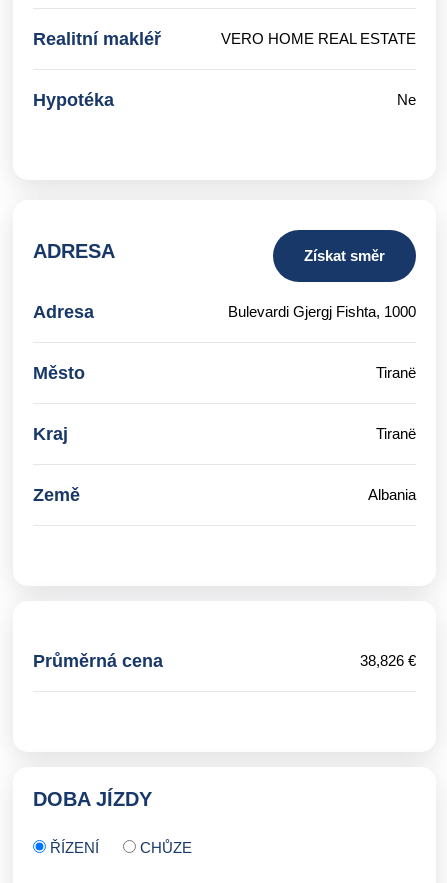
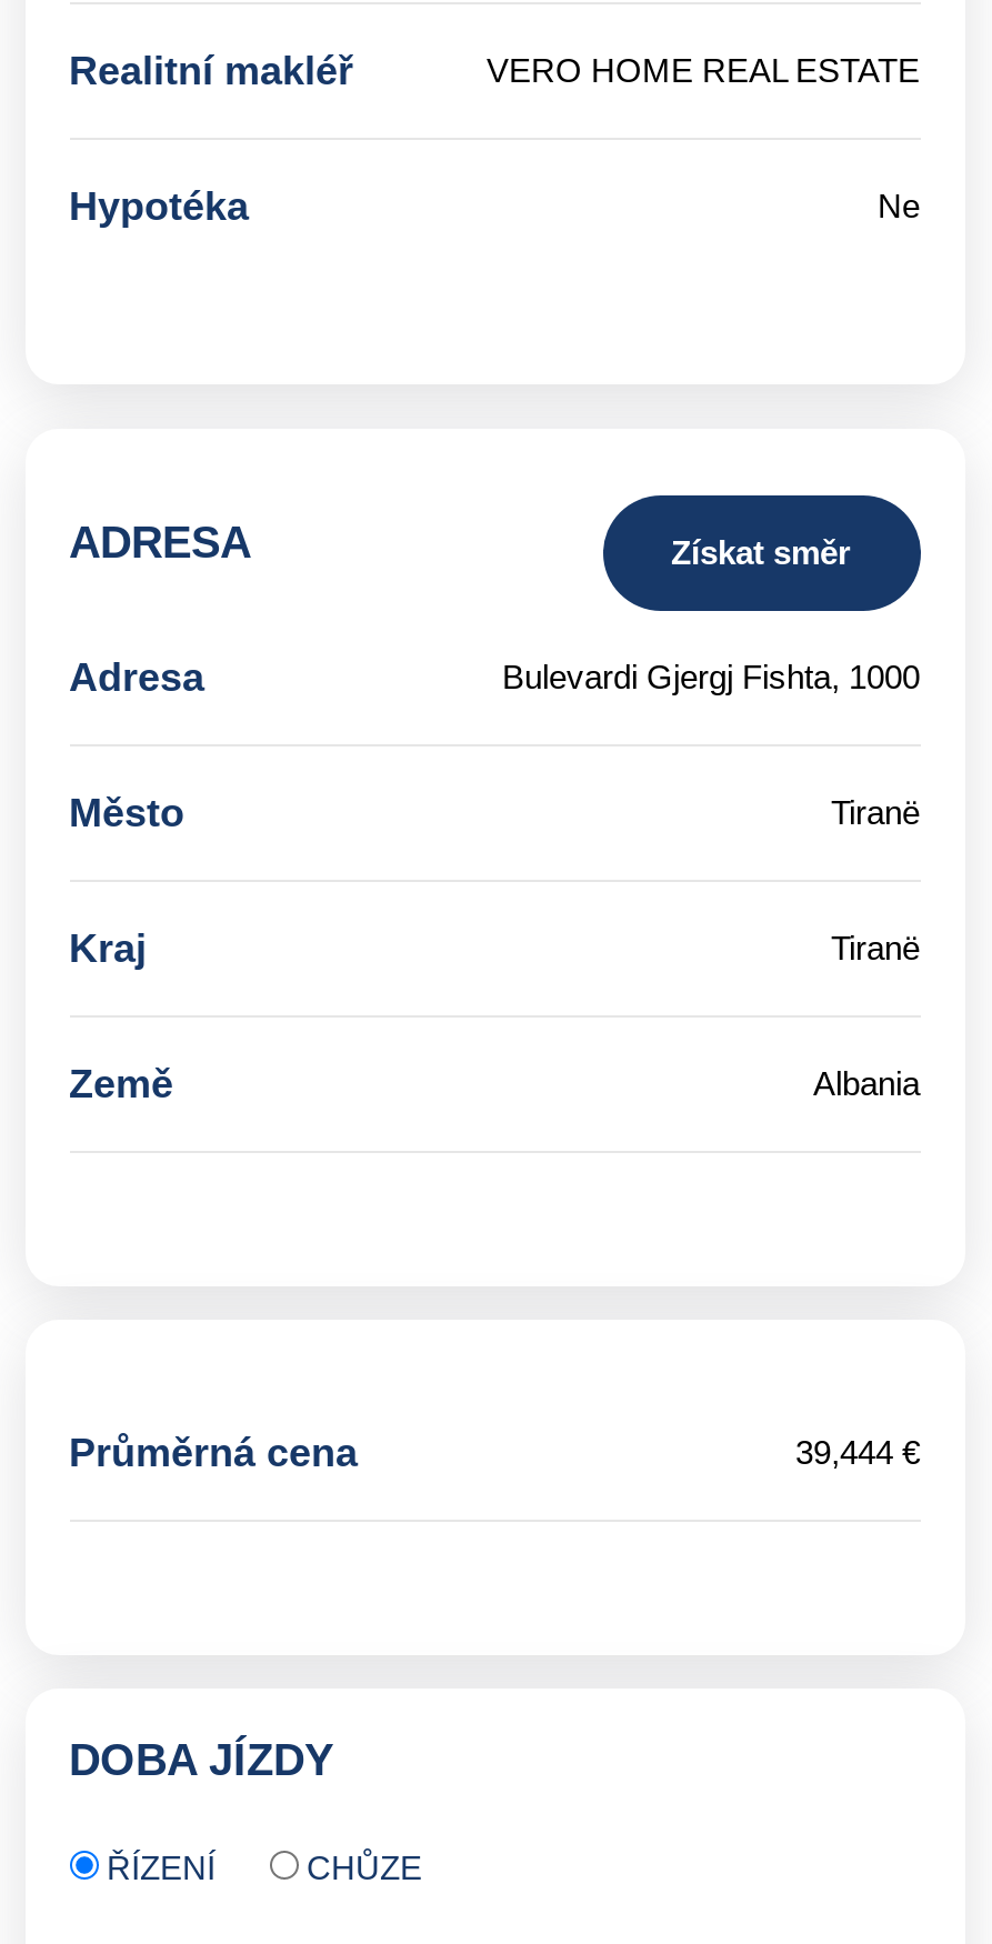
[359,652,415,669] 38,826 € -> [795,1433,920,1471] 39,444 €

